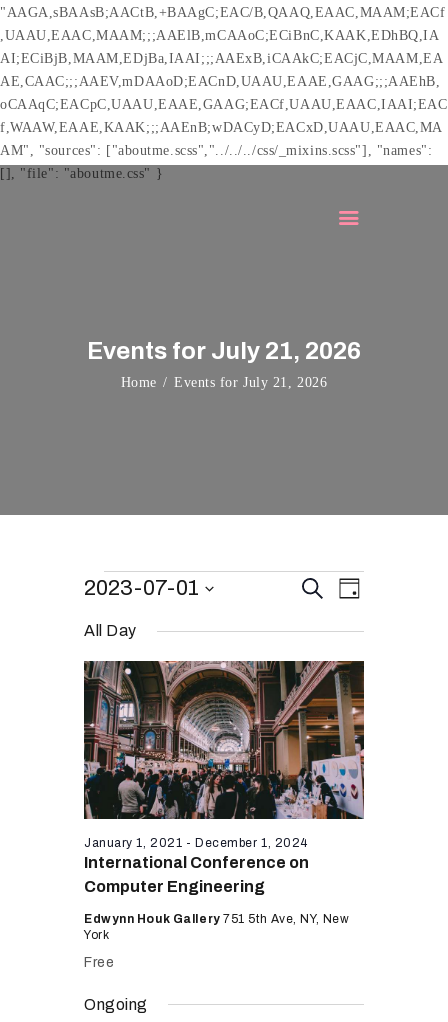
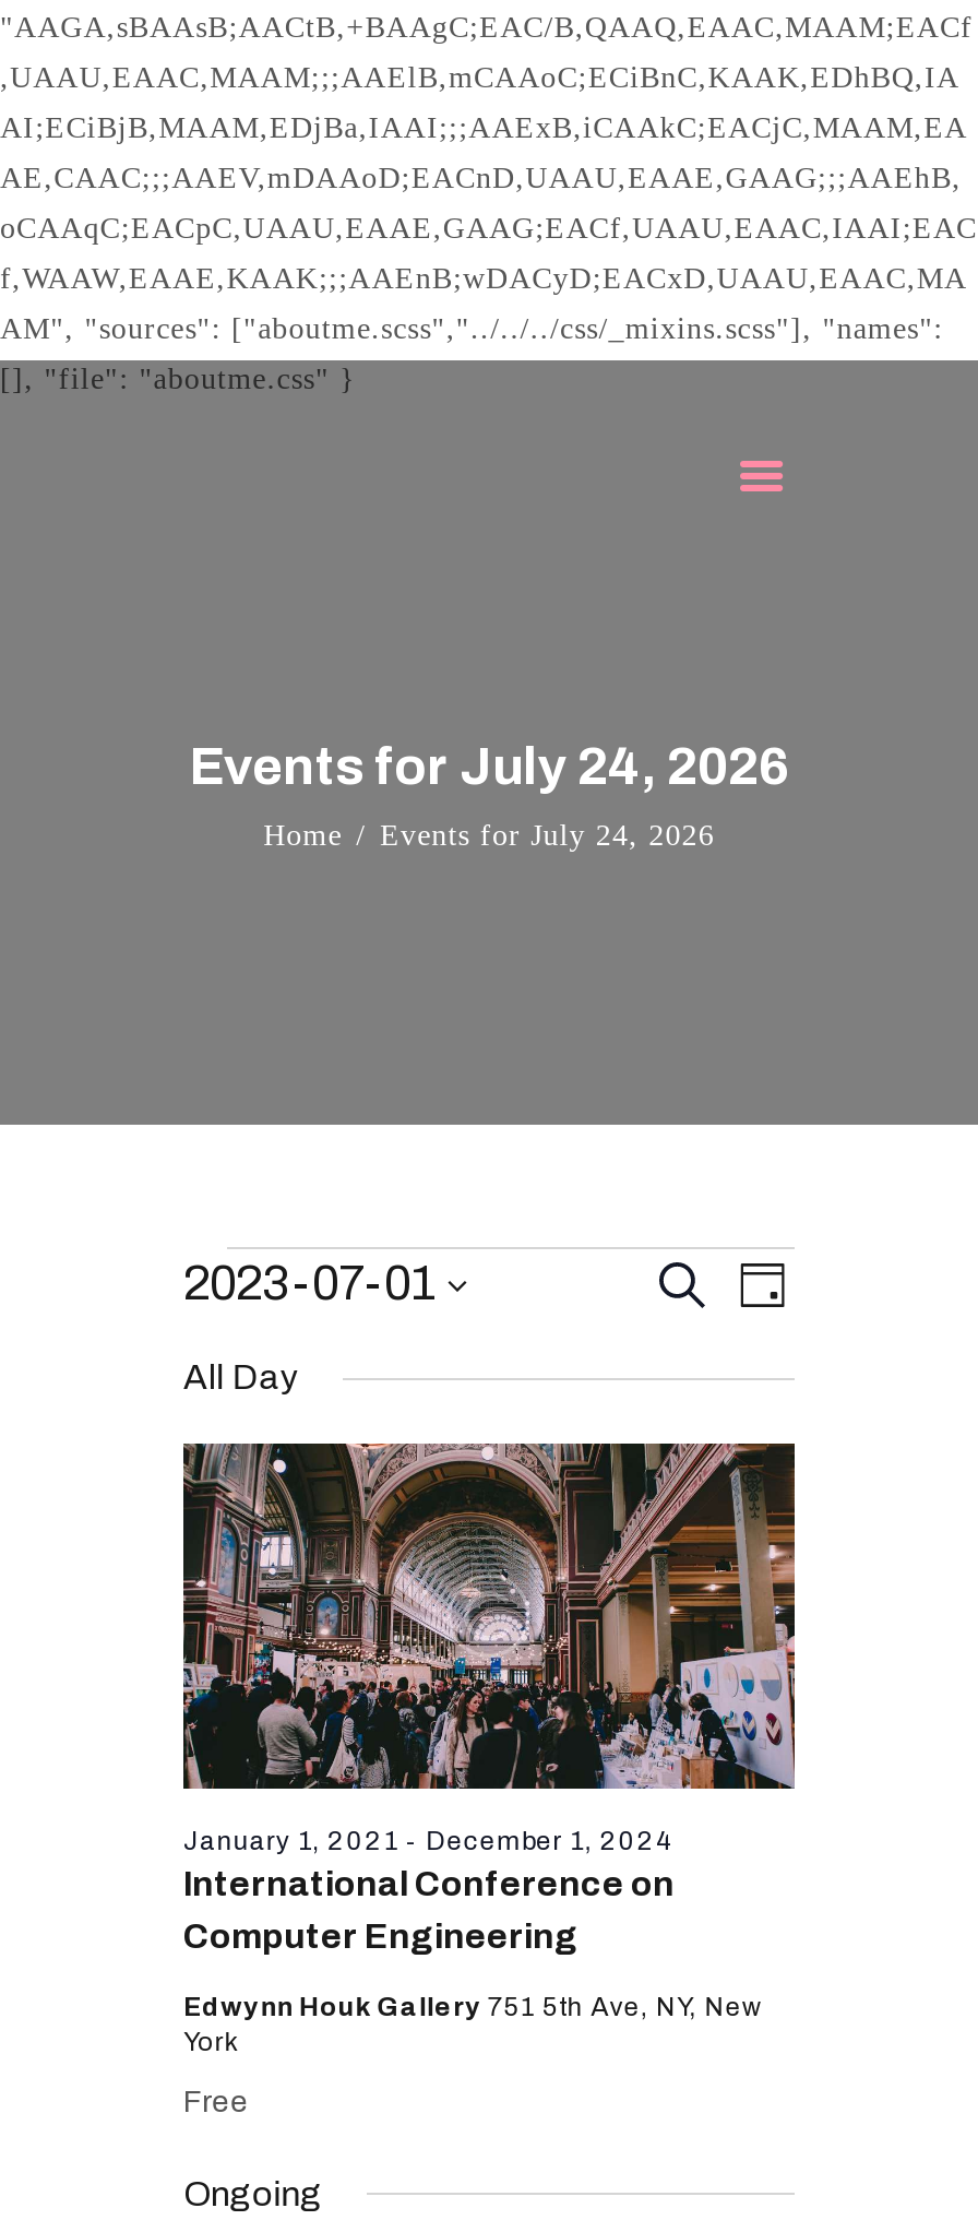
[87,338,361,364] Events for July 21, 2026 -> [189,739,789,796] Events for July 24, 2026
[174,375,327,390] Events for July 21, 2026 -> [380,818,715,851] Events for July 24, 2026

